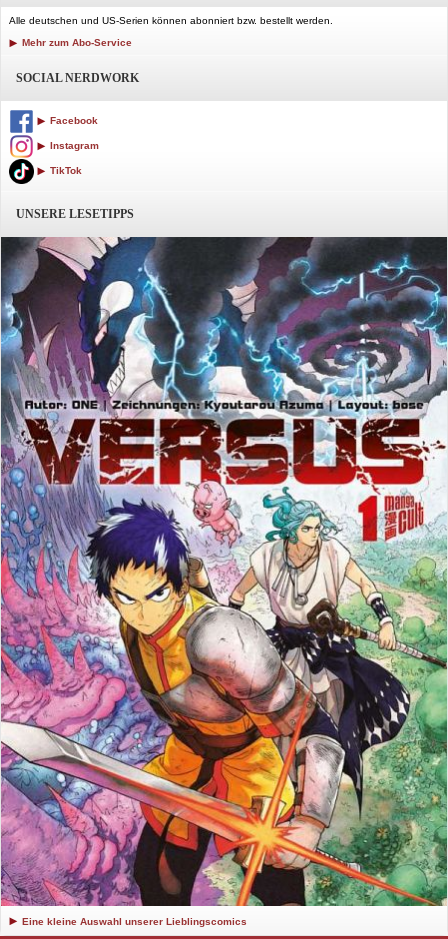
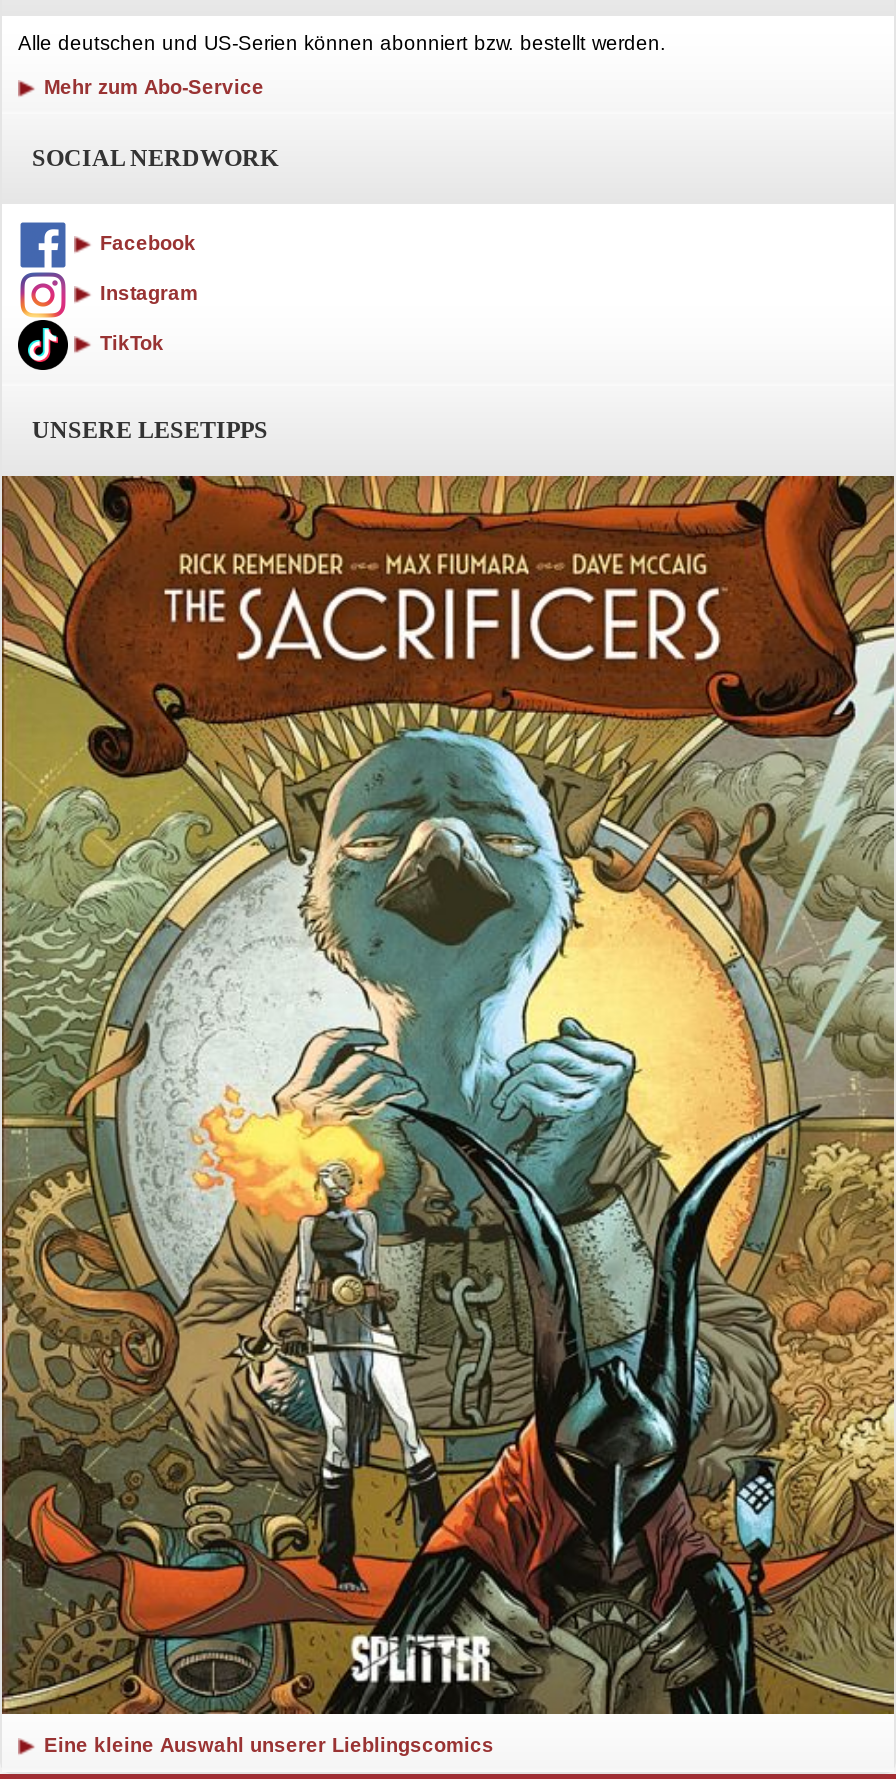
[3,236,445,907] [image] -> [6,474,890,1716] [image]

